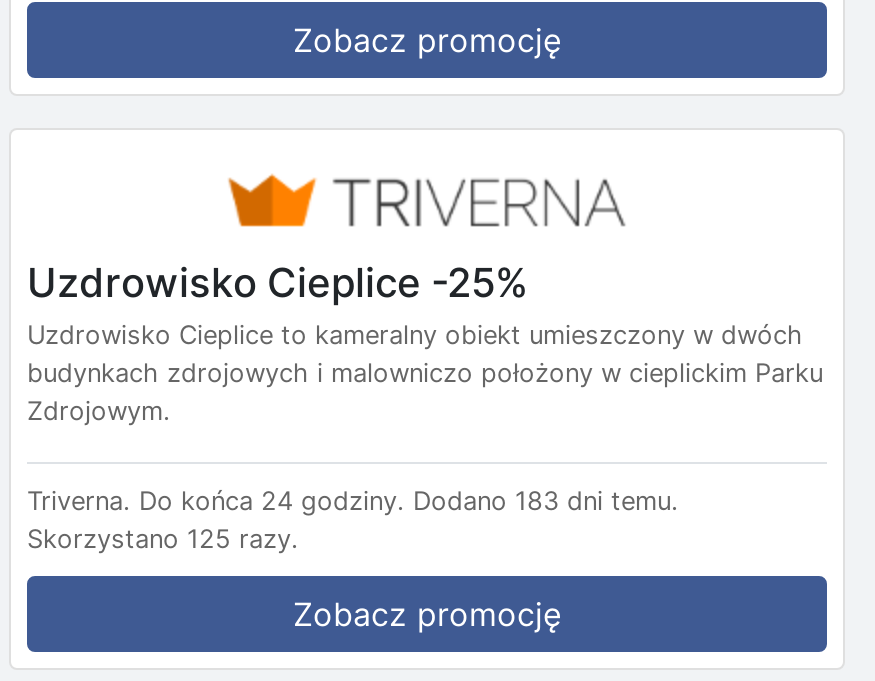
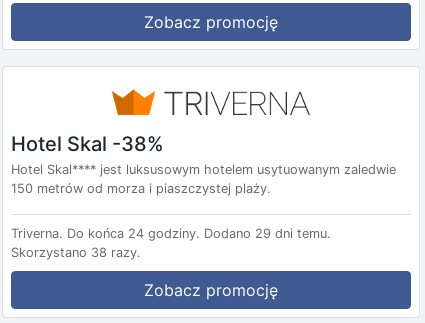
[27,260,823,426] Uzdrowisko Cieplice -25% | Uzdrowisko Cieplice to kameralny obiekt umieszczony w dwóch | budynkach zdrojowych i malowniczo położony w cieplickim Parku | Zdrojowym. -> [11,132,396,196] Hotel Skal -38% | Hotel Skal**** jest luksusowym hotelem usytuowanym zaledwie | 150 metrów od morza i piaszczystej plaży.
[27,486,679,554] Triverna. Do końca 24 godziny. Dodano 183 dni temu. | Skorzystano 125 razy. -> [11,226,331,260] Triverna. Do końca 24 godziny. Dodano 29 dni temu. | Skorzystano 38 razy.

